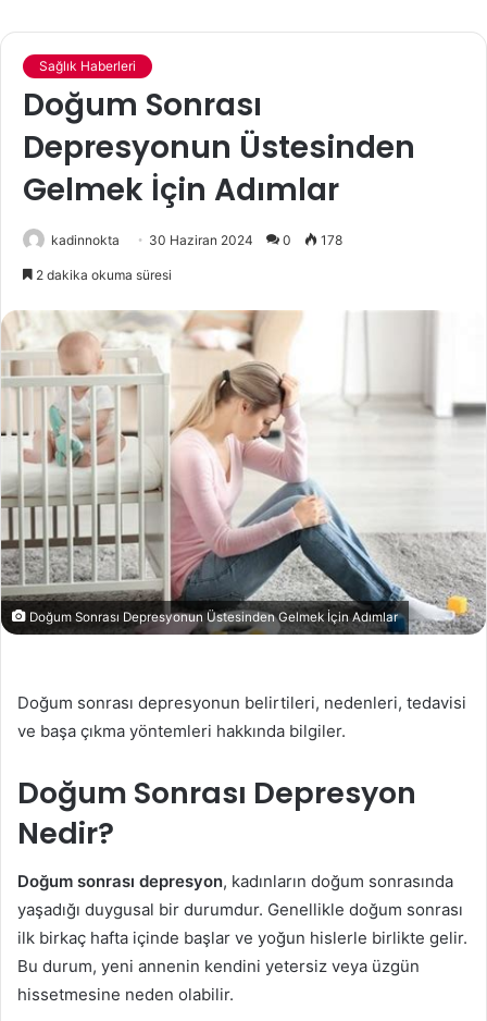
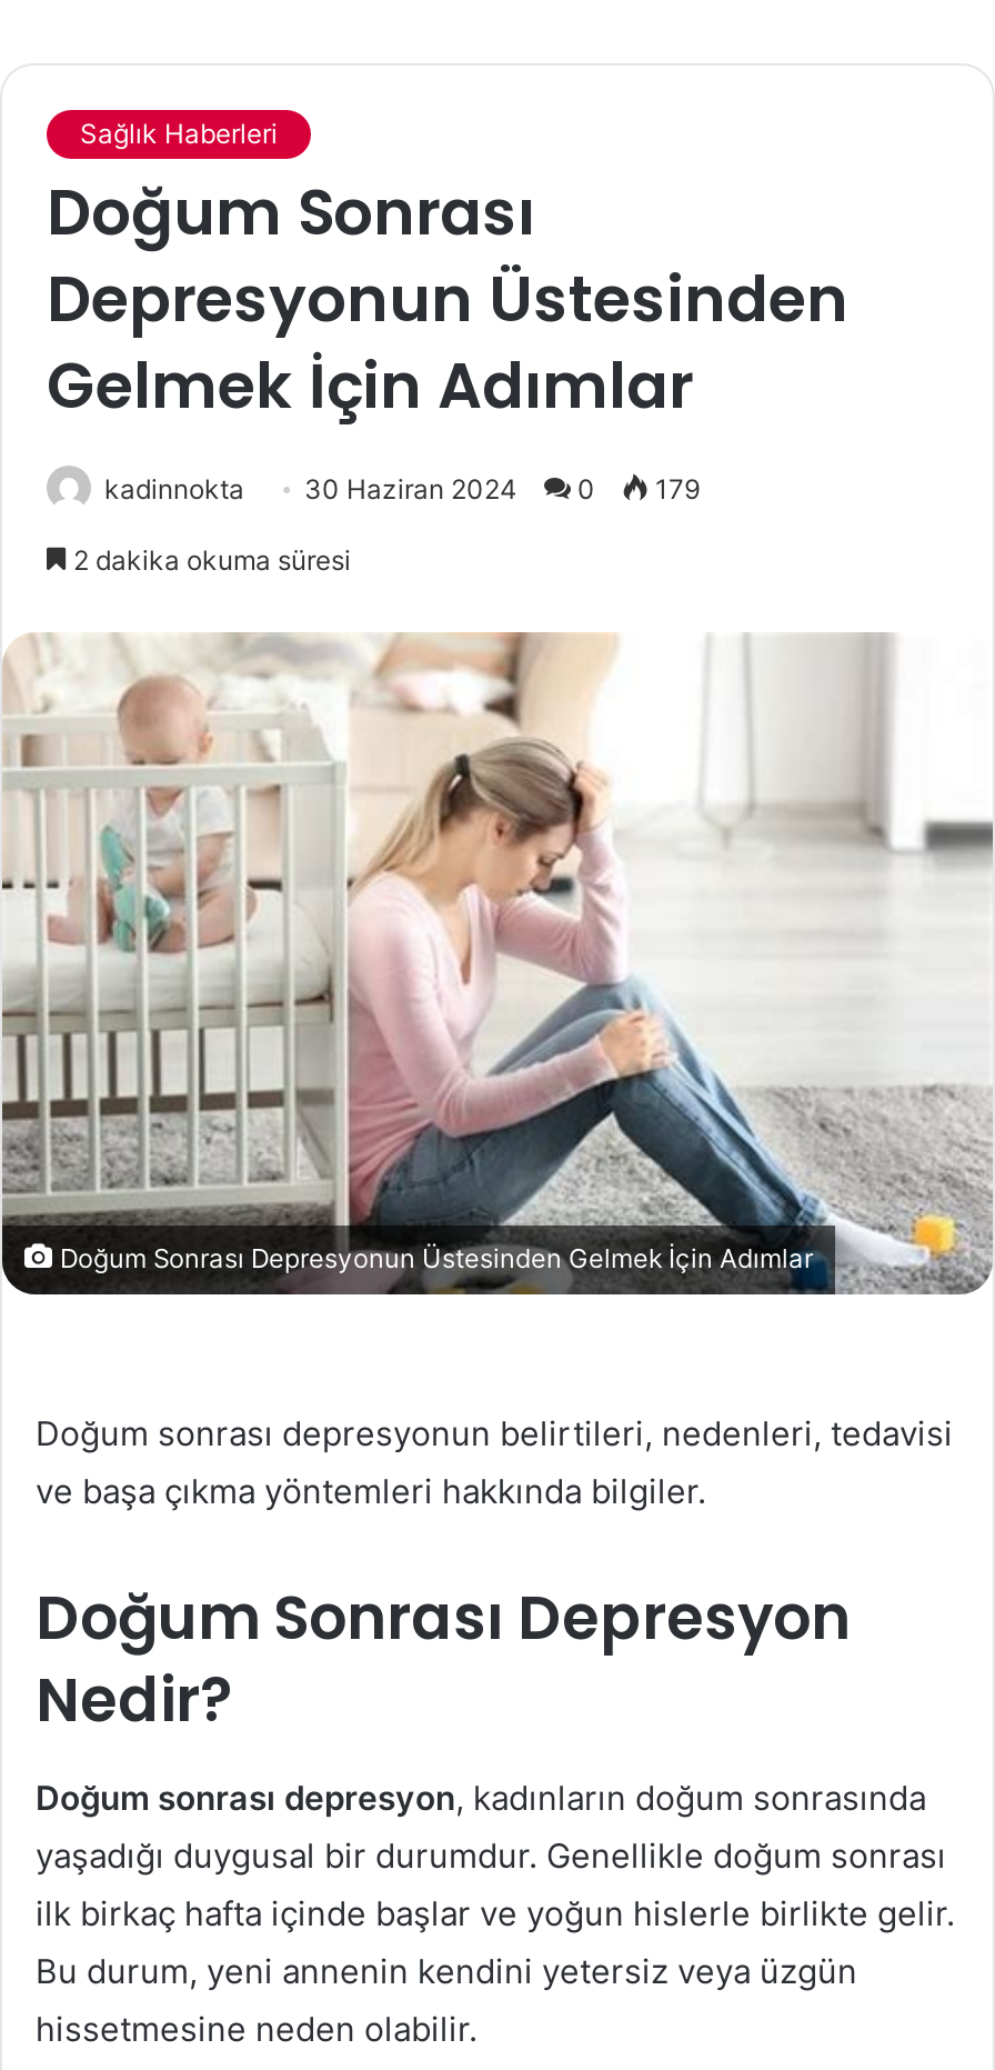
[51,232,342,249] kadinnokta 30 Haziran 2024 0 178 -> [104,473,700,506] kadinnokta 30 Haziran 2024 0 179

